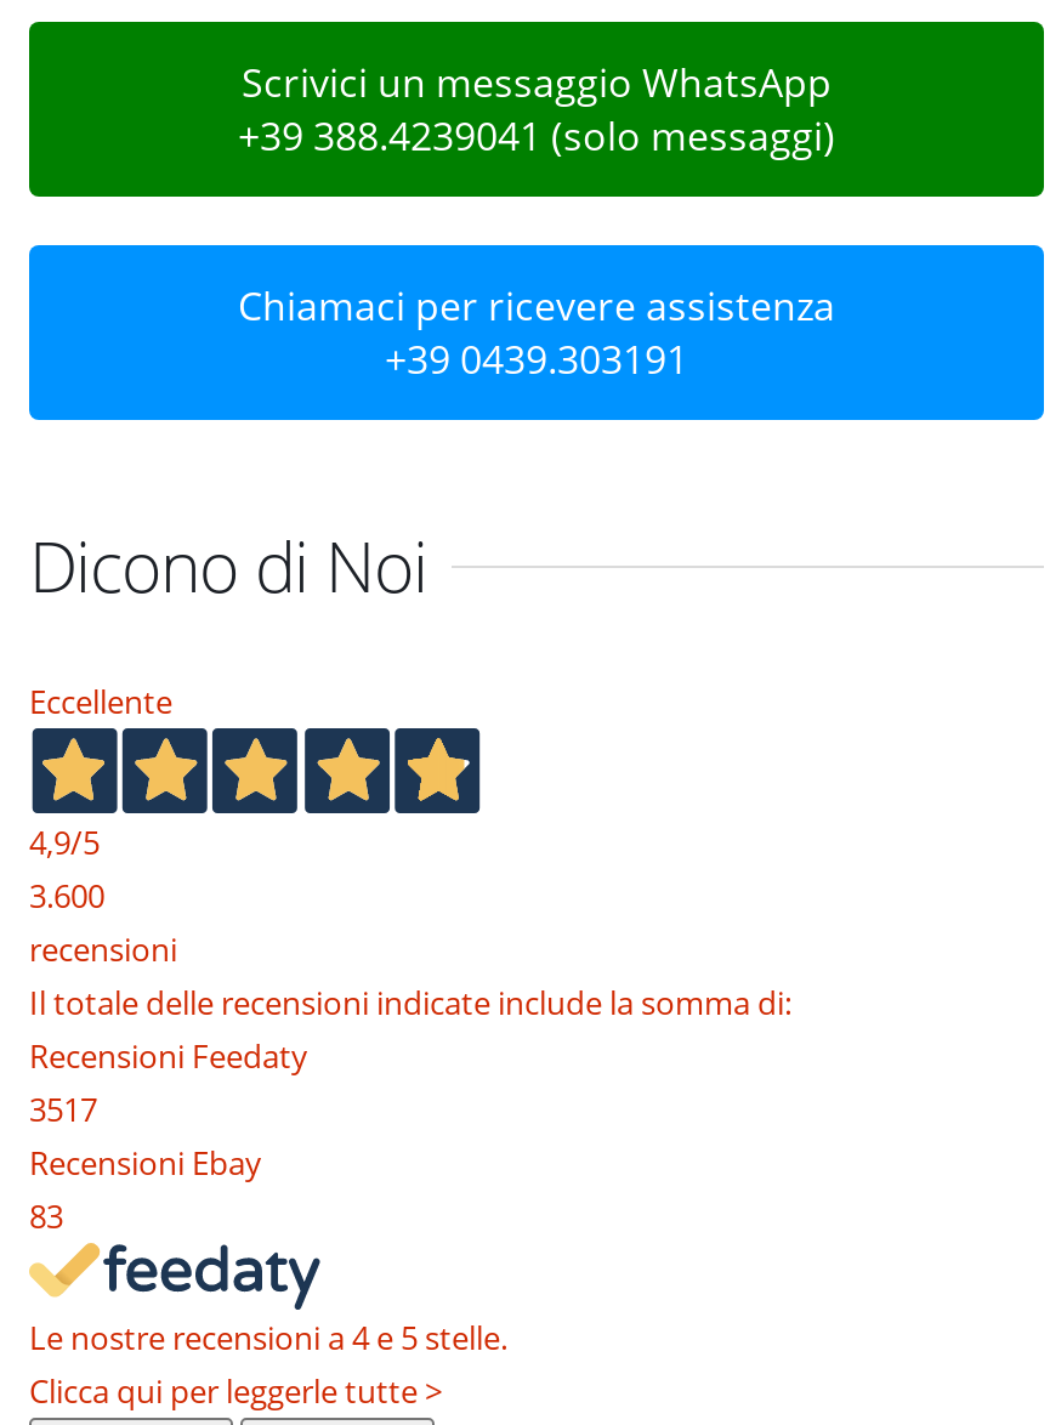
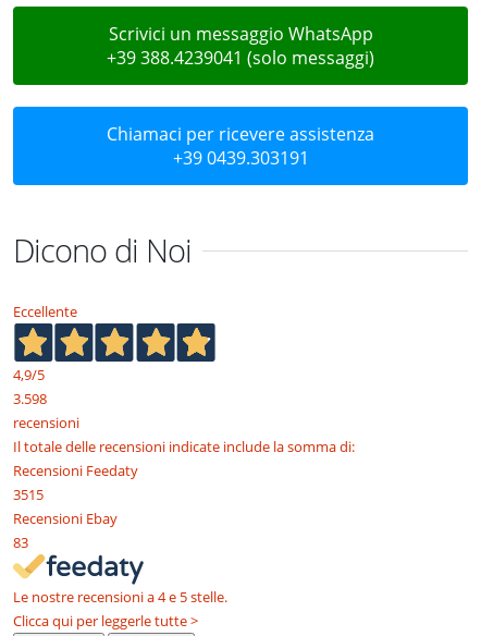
[29,874,104,918] 3.600 -> [13,389,47,408] 3.598
[29,1088,97,1131] 3517 -> [13,485,44,504] 3515

